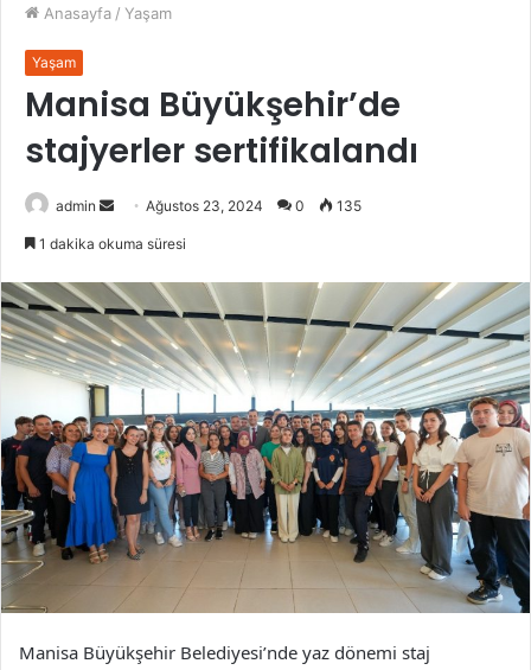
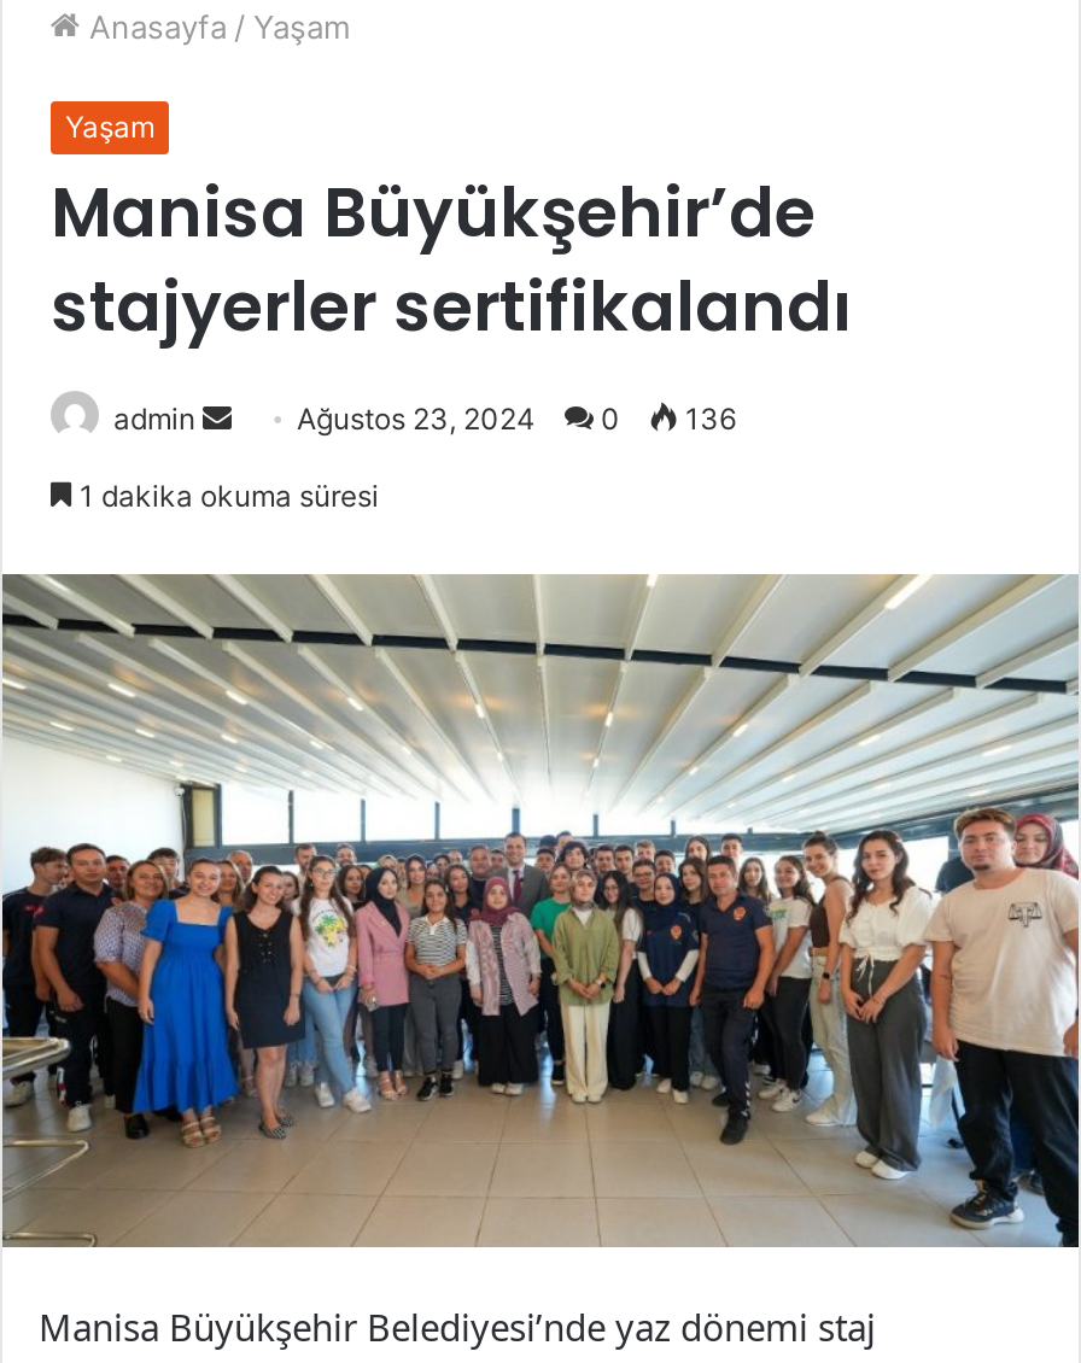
[333,197,362,214] 135 -> [678,400,736,436] 136

